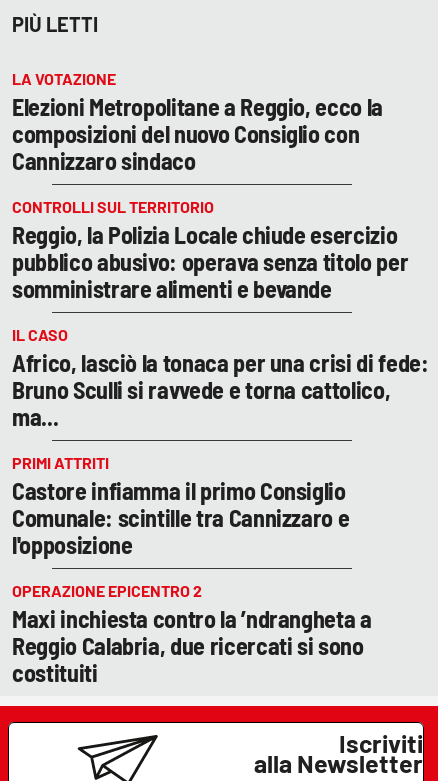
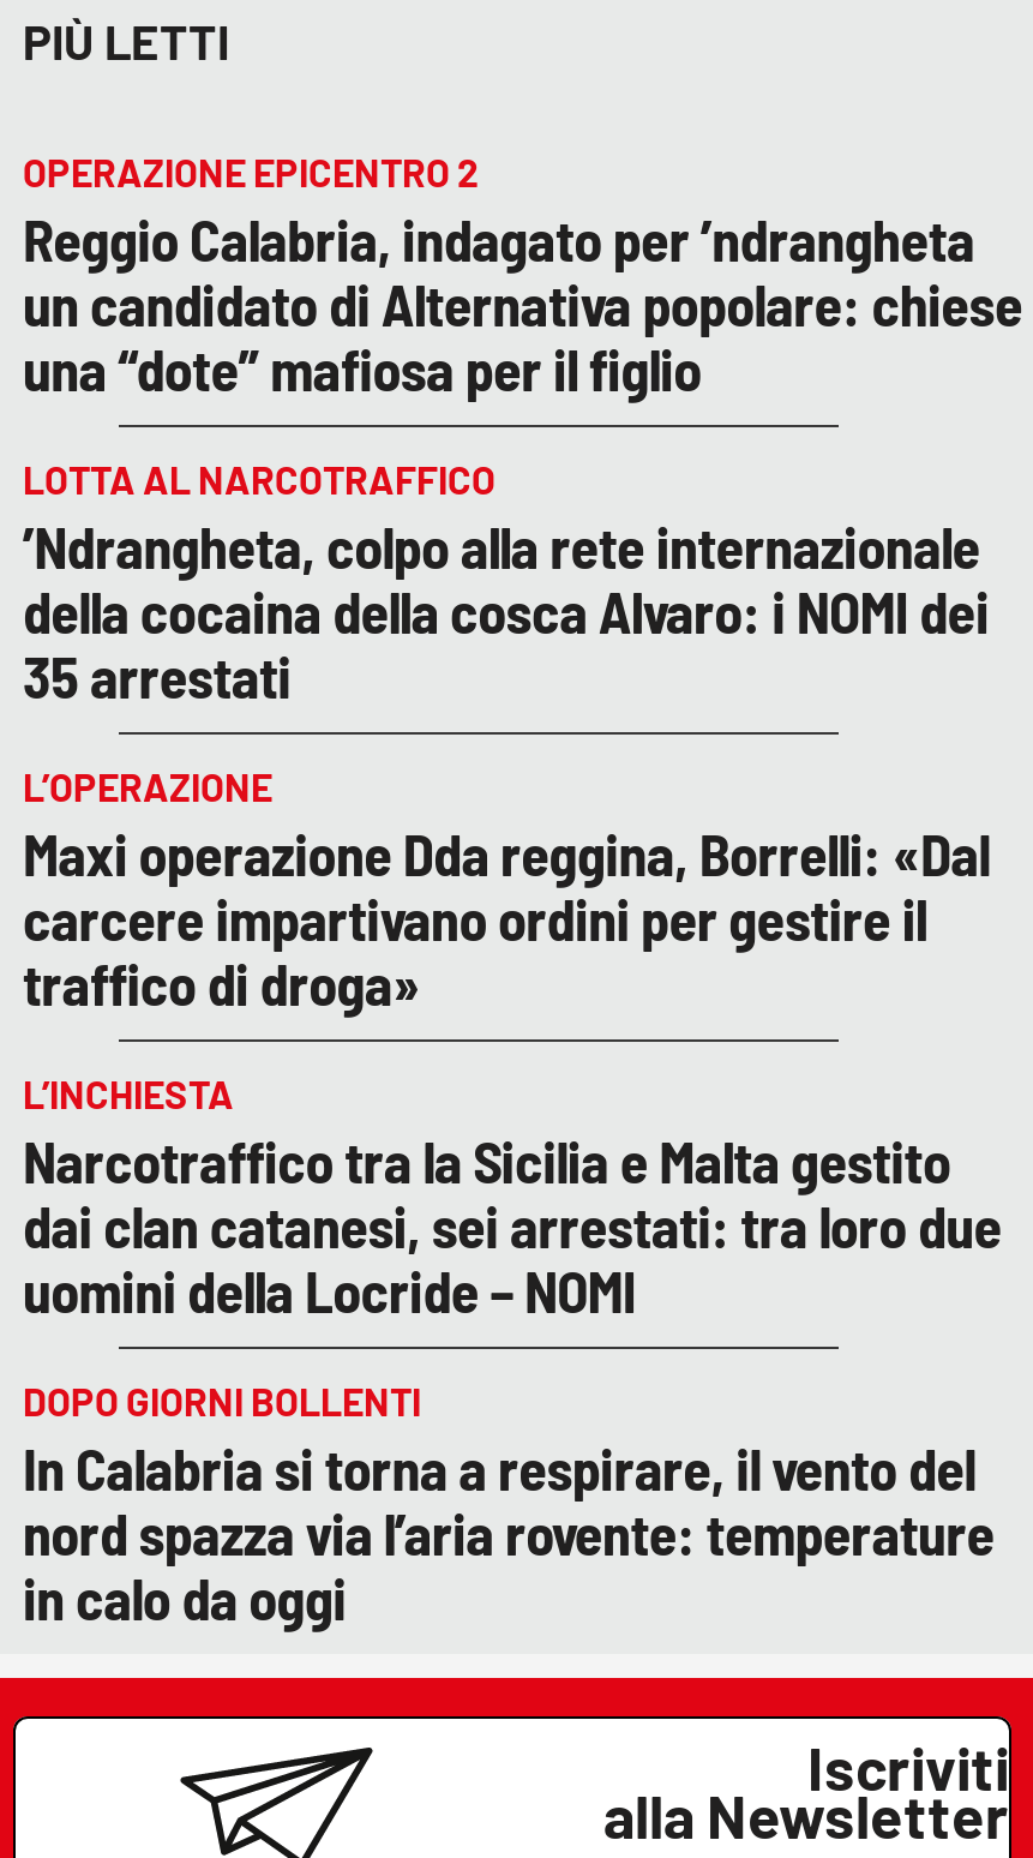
[12,69,429,559] LA VOTAZIONE | Elezioni Metropolitane a Reggio, ecco la | composizioni del nuovo Consiglio con | Cannizzaro sindaco | CONTROLLI SUL TERRITORIO | Reggio, la Polizia Locale chiude esercizio | pubblico abusivo: operava senza titolo per | somministrare alimenti e bevande | IL CASO | Africo, lasciò la tonaca per una crisi di fede: | Bruno Sculli si ravvede e torna cattolico, | ma... | PRIMI ATTRITI | Castore infiamma il primo Consiglio | Comunale: scintille tra Cannizzaro e | l'opposizione -> none
moved [12,581,202,600] -> [23,148,479,193]: OPERAZIONE EPICENTRO 2
[12,604,372,687] Maxi inchiesta contro la ’ndrangheta a | Reggio Calabria, due ricercati si sono | costituiti -> [23,203,1022,1631] Reggio Calabria, indagato per ’ndrangheta | un candidato di Alternativa popolare: chiese | una “dote” mafiosa per il figlio | LOTTA AL NARCOTRAFFICO | ’Ndrangheta, colpo alla rete internazionale | della cocaina della cosca Alvaro: i NOMI dei | 35 arrestati | L’OPERAZIONE | Maxi operazione Dda reggina, Borrelli: «Dal | carcere impartivano ordini per gestire il | traffico di droga» | L’INCHIESTA | Narcotraffico tra la Sicilia e Malta gestito | dai clan catanesi, sei arrestati: tra loro due | uomini della Locride – NOMI | DOPO GIORNI BOLLENTI | In Calabria si torna a respirare, il vento del | nord spazza via l’aria rovente: temperature | in calo da oggi

